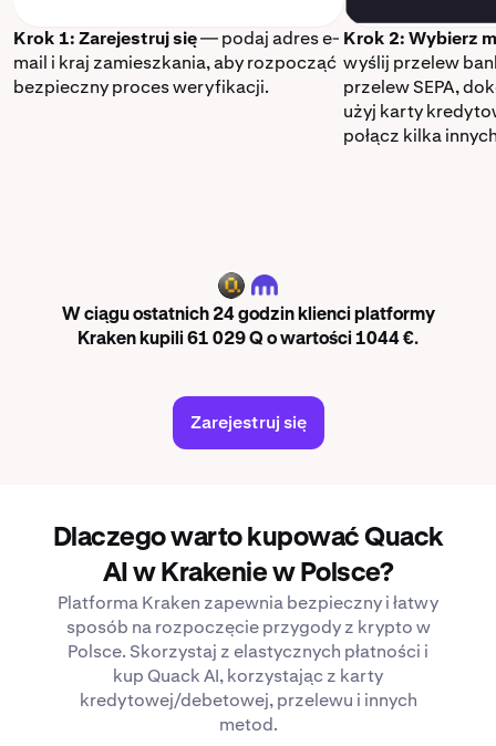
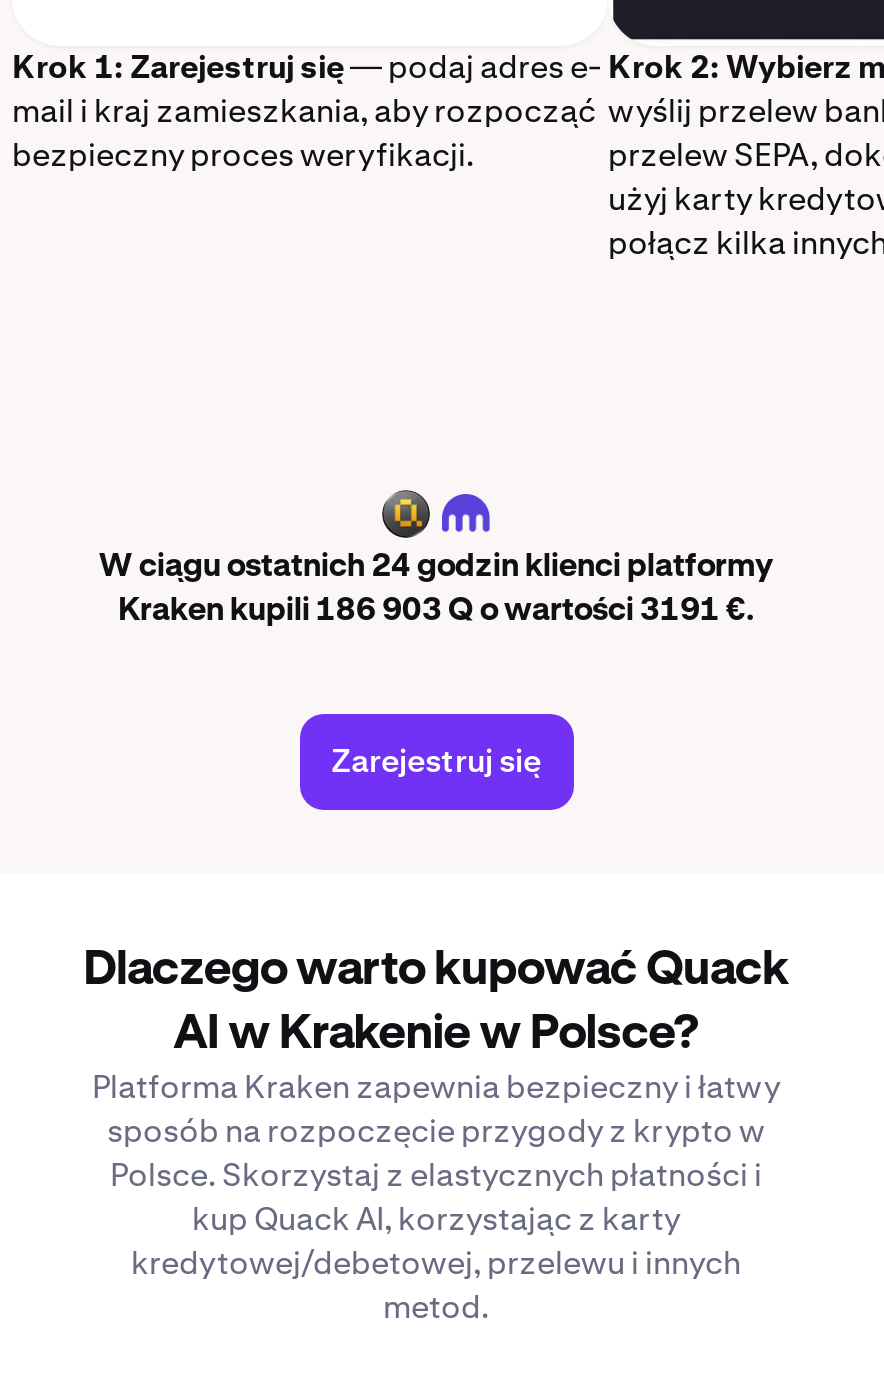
[77,331,418,349] Kraken kupili 61 029 Q o wartości 1044 €. -> [118,597,754,629] Kraken kupili 186 903 Q o wartości 3191 €.

